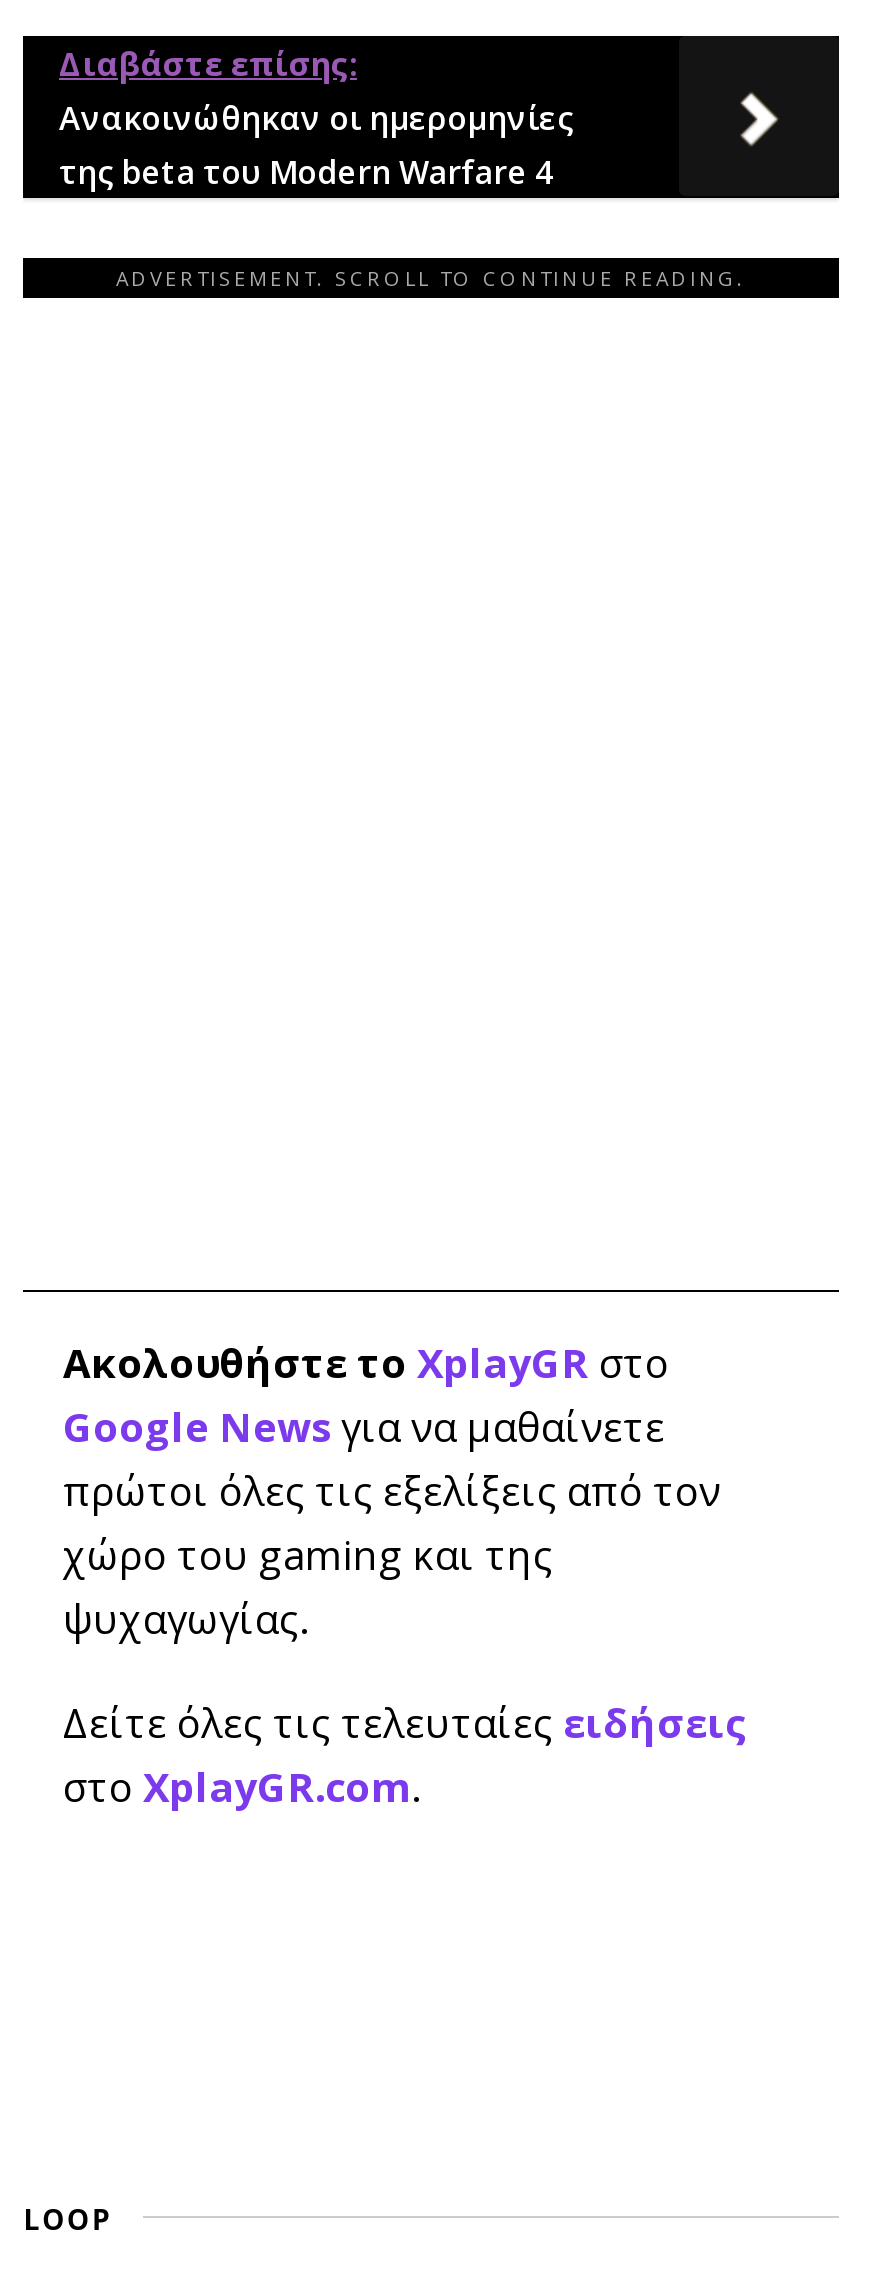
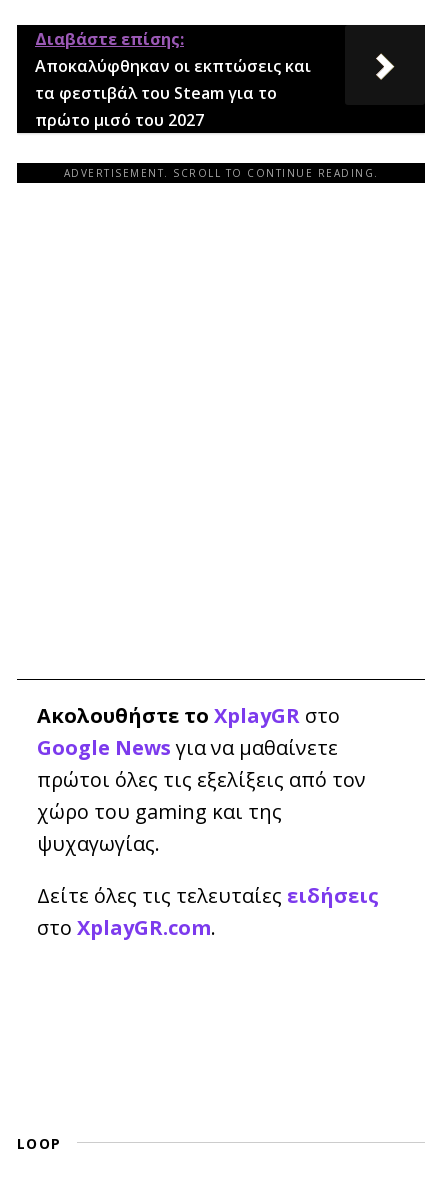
[59,97,573,195] Ανακοινώθηκαν οι ημερομηνίες | της beta του Modern Warfare 4 -> [35,55,311,131] Αποκαλύφθηκαν οι εκπτώσεις και | τα φεστιβάλ του Steam για το | πρώτο μισό του 2027

